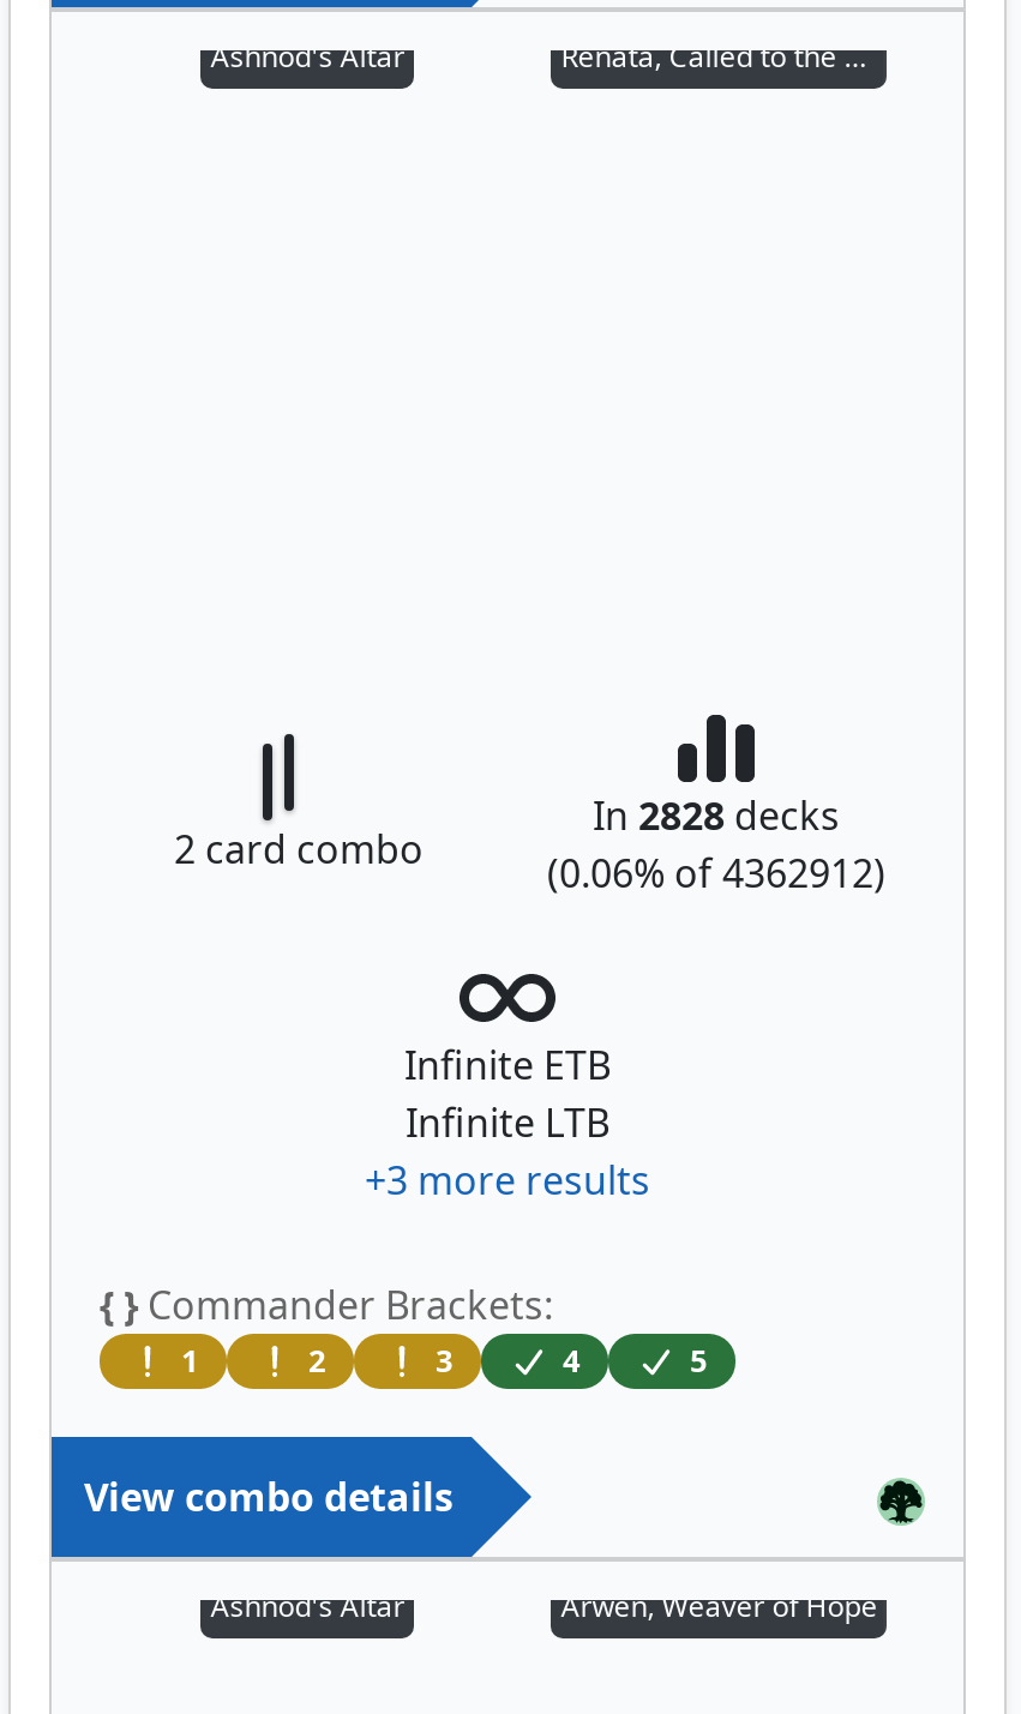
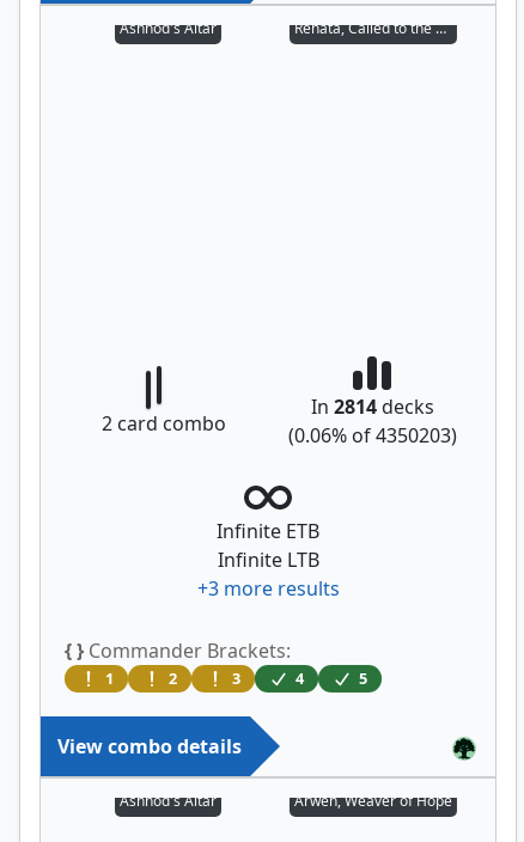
[593,789,840,842] In 2828 decks -> [310,393,434,420] In 2814 decks
[547,847,885,900] (0.06% of 4362912) -> [288,422,456,449] (0.06% of 4350203)

